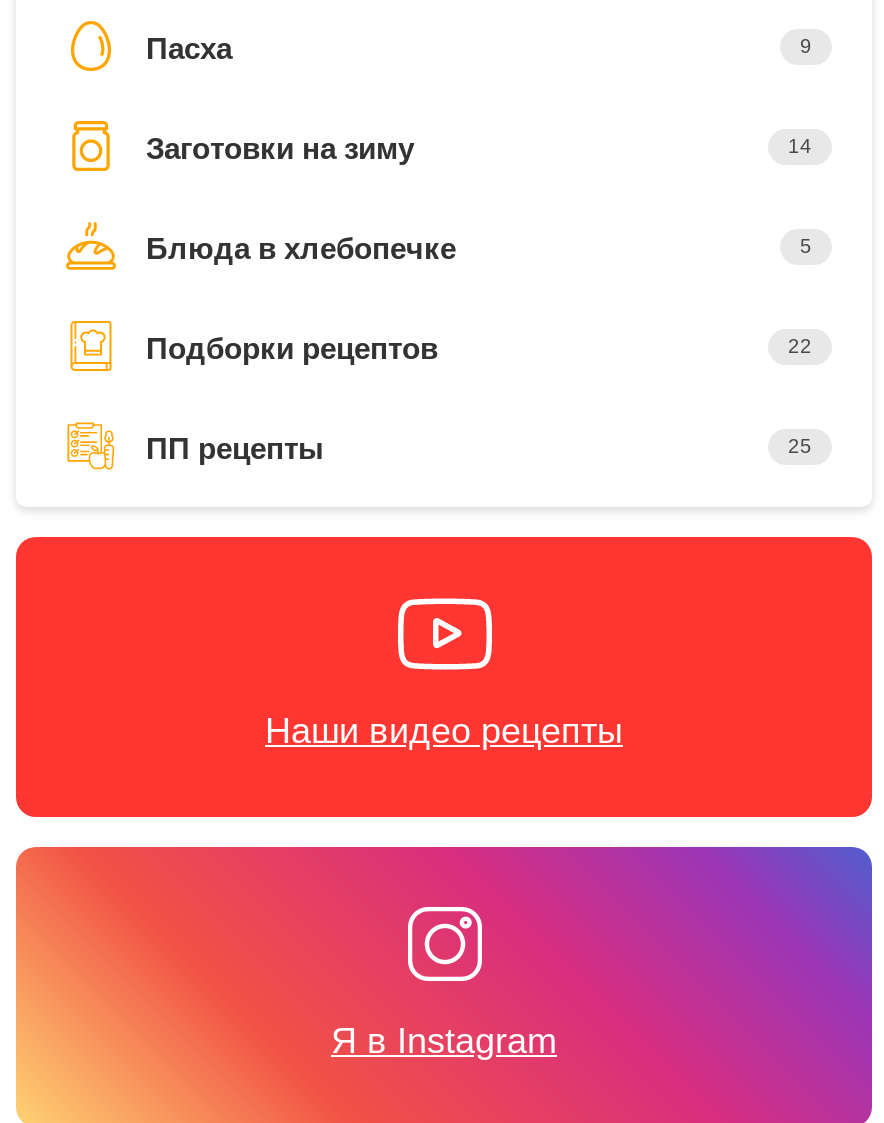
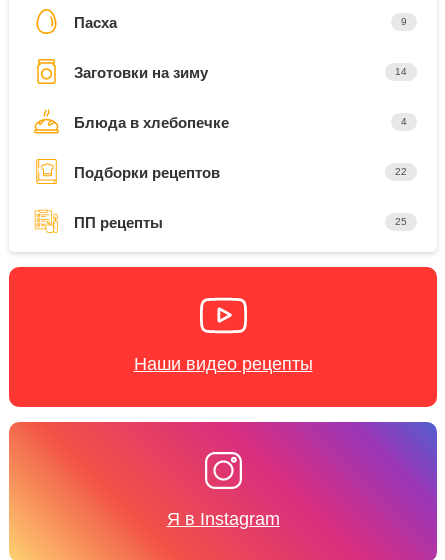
[800,235,812,257] 5 -> [401,116,407,127] 4

